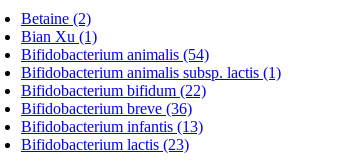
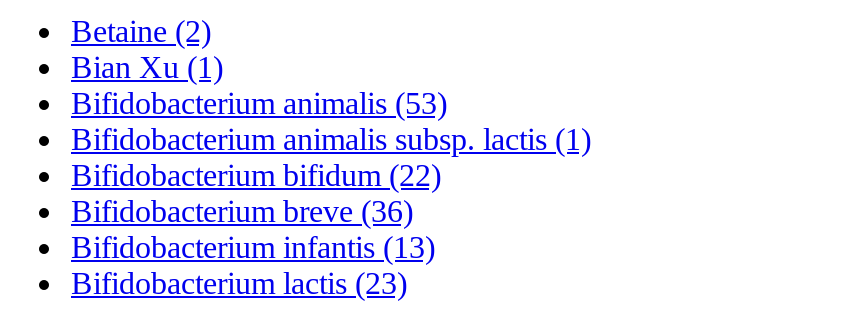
[21,46,209,63] Bifidobacterium animalis (54) -> [71,86,447,120] Bifidobacterium animalis (53)

